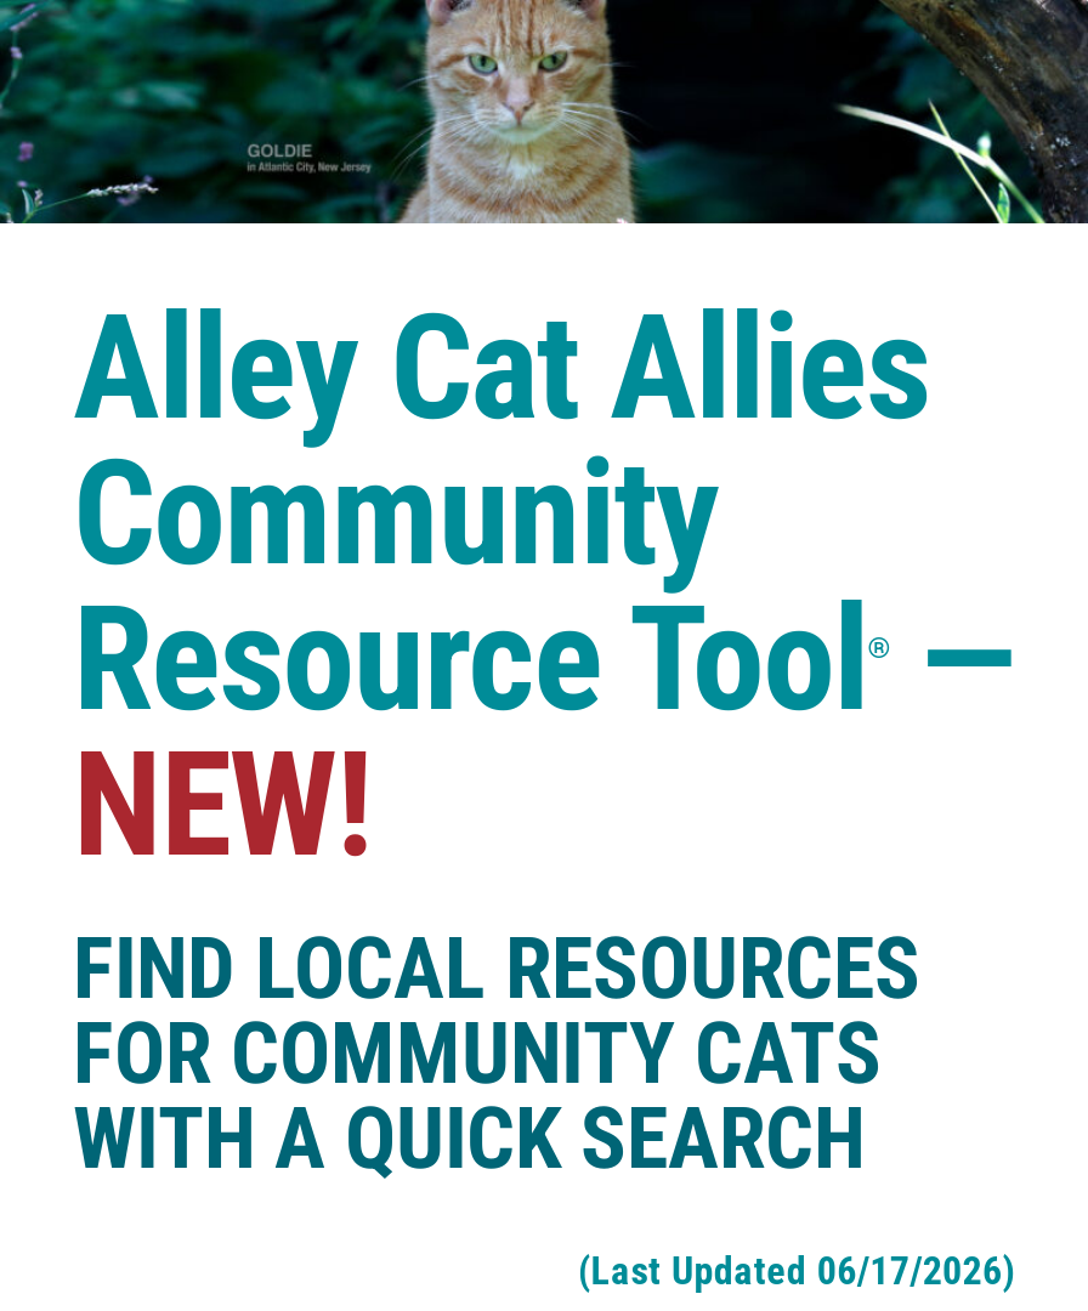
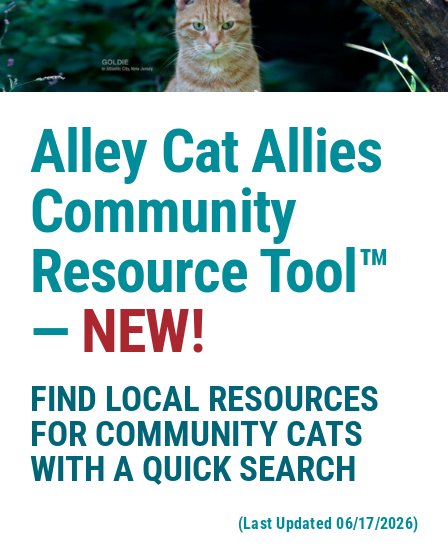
[73,573,1014,891] Resource Tool ® — | NEW! -> [30,236,389,367] Resource Tool™ | — NEW!

